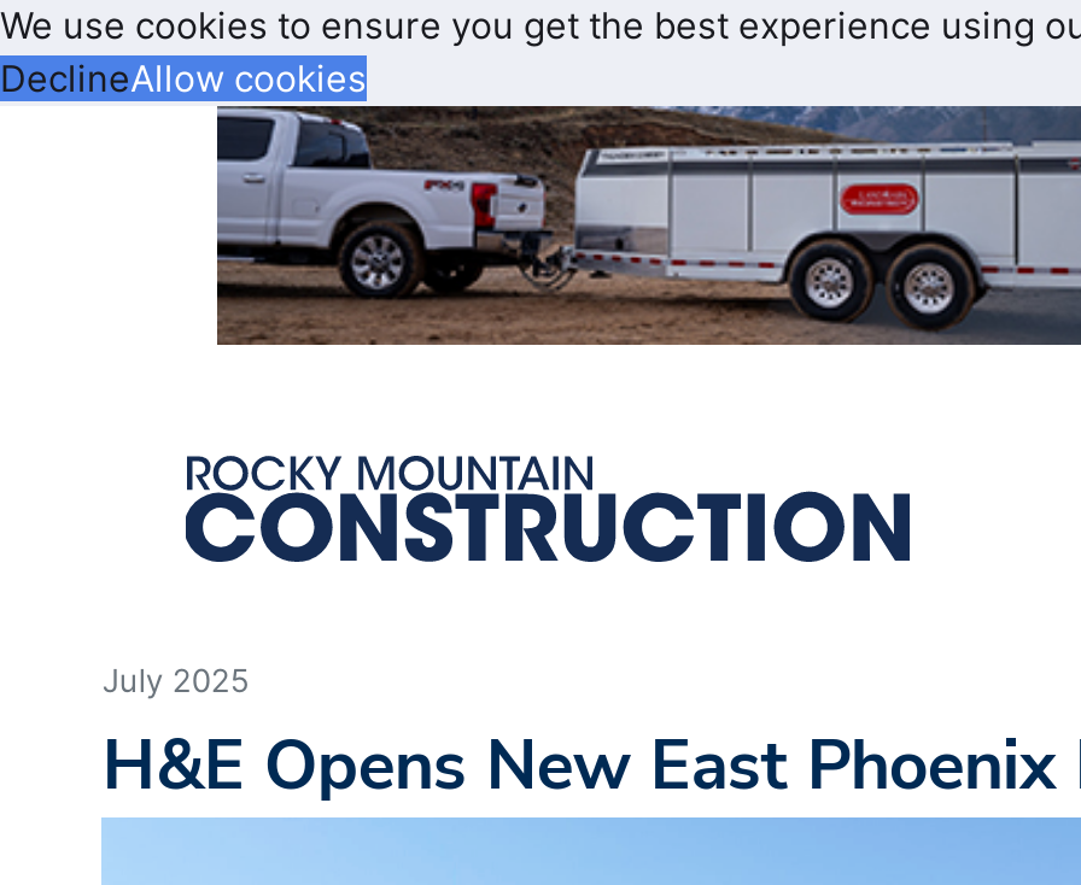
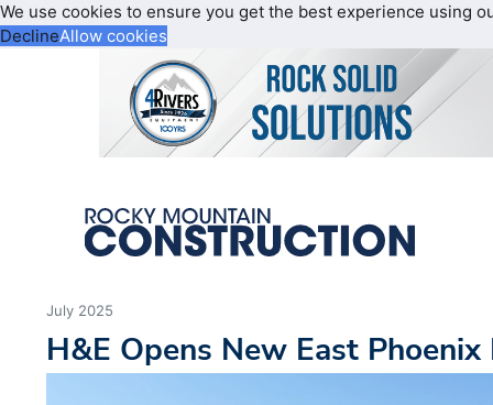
[215,104,1074,347] [image] -> [99,48,490,157] [image]

